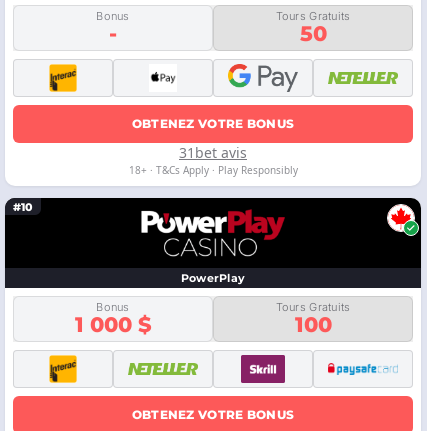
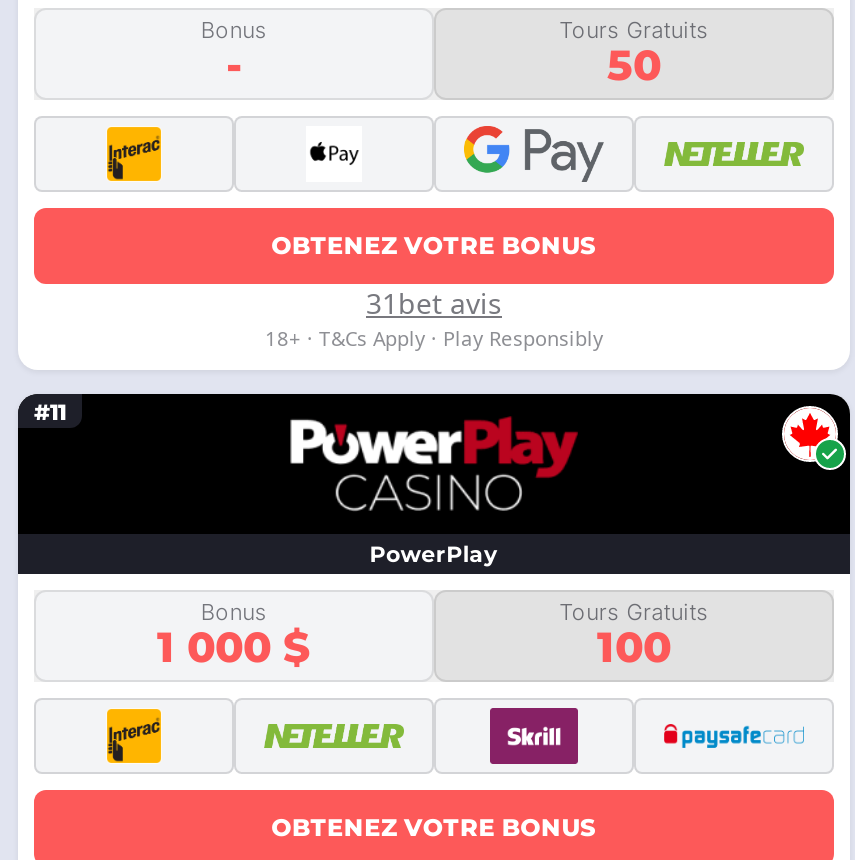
[13,200,33,214] #10 -> [34,398,66,426] #11

